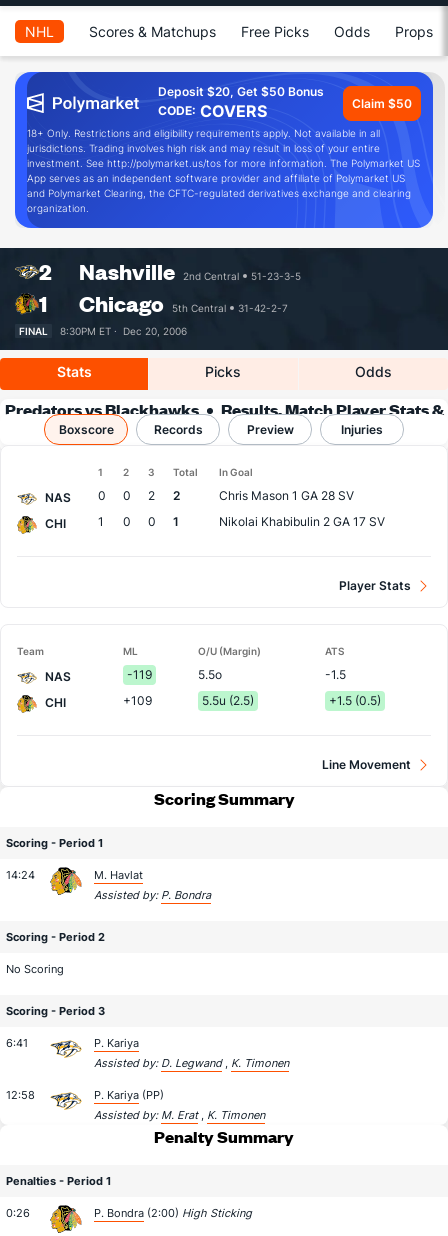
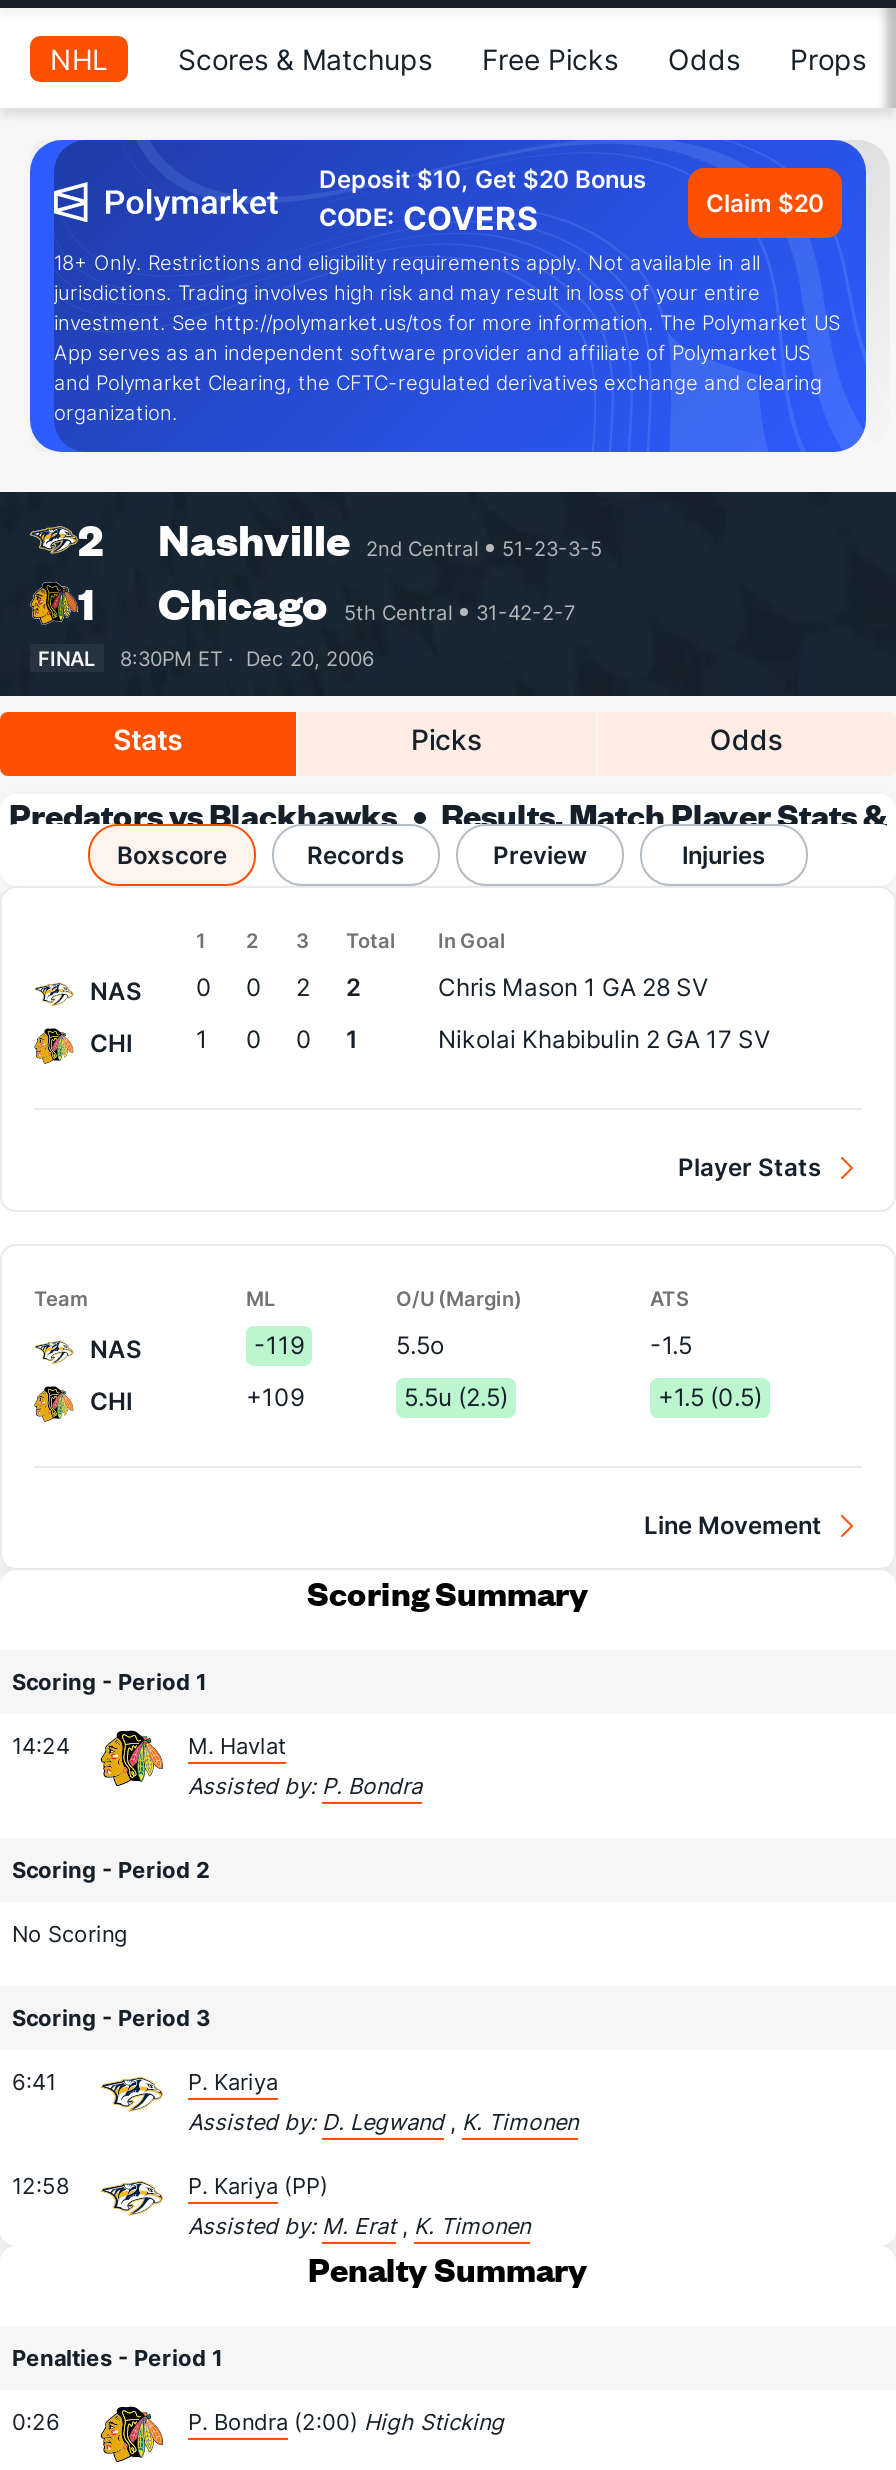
[158,84,324,99] Deposit $20, Get $50 Bonus -> [319,164,647,194] Deposit $10, Get $20 Bonus
[352,95,412,110] Claim $50 -> [706,187,824,217] Claim $20

